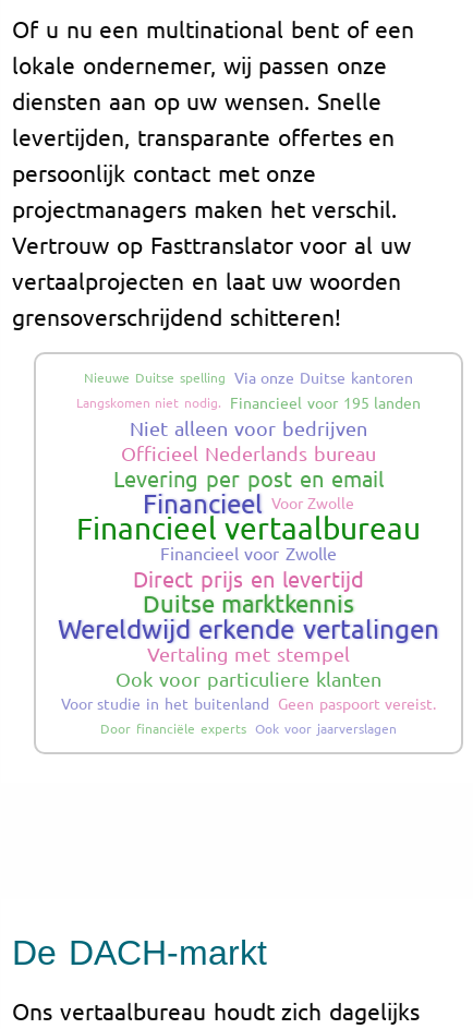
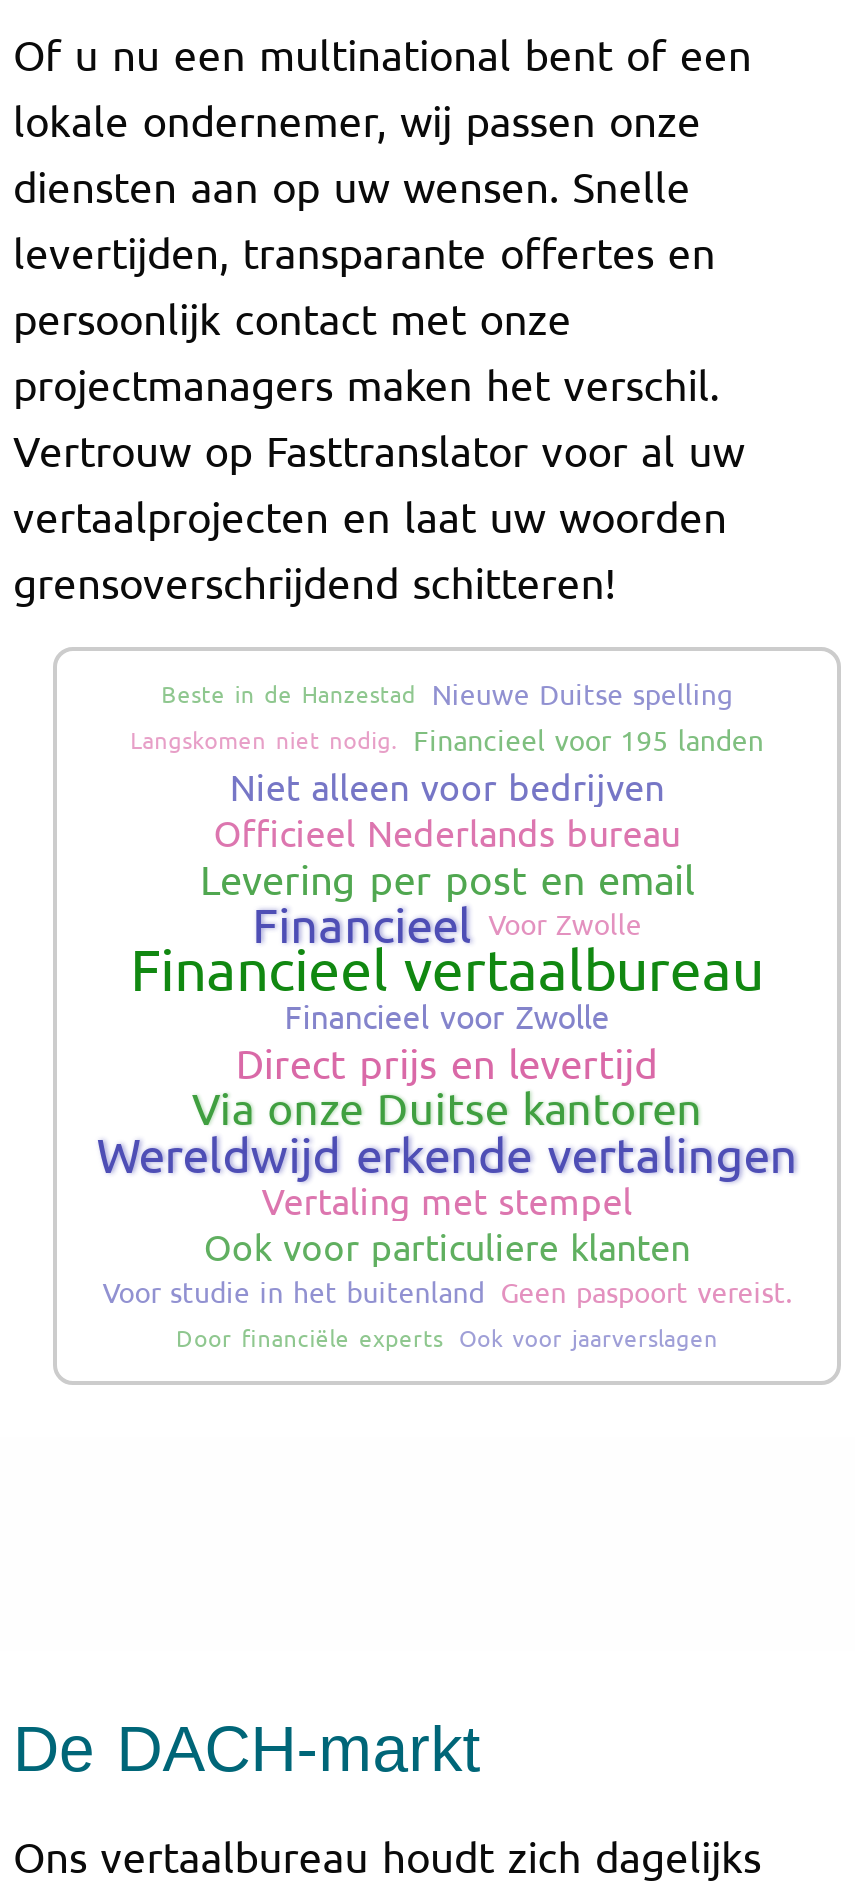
[84,367,413,387] Nieuwe Duitse spelling Via onze Duitse kantoren -> [161,675,733,711] Beste in de Hanzestad Nieuwe Duitse spelling
[142,589,355,617] Duitse marktkennis -> [192,1081,702,1133] Via onze Duitse kantoren

